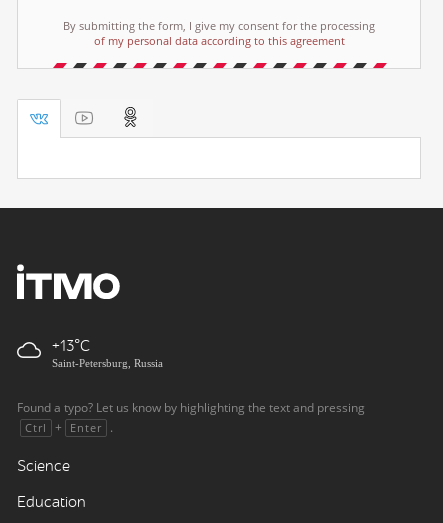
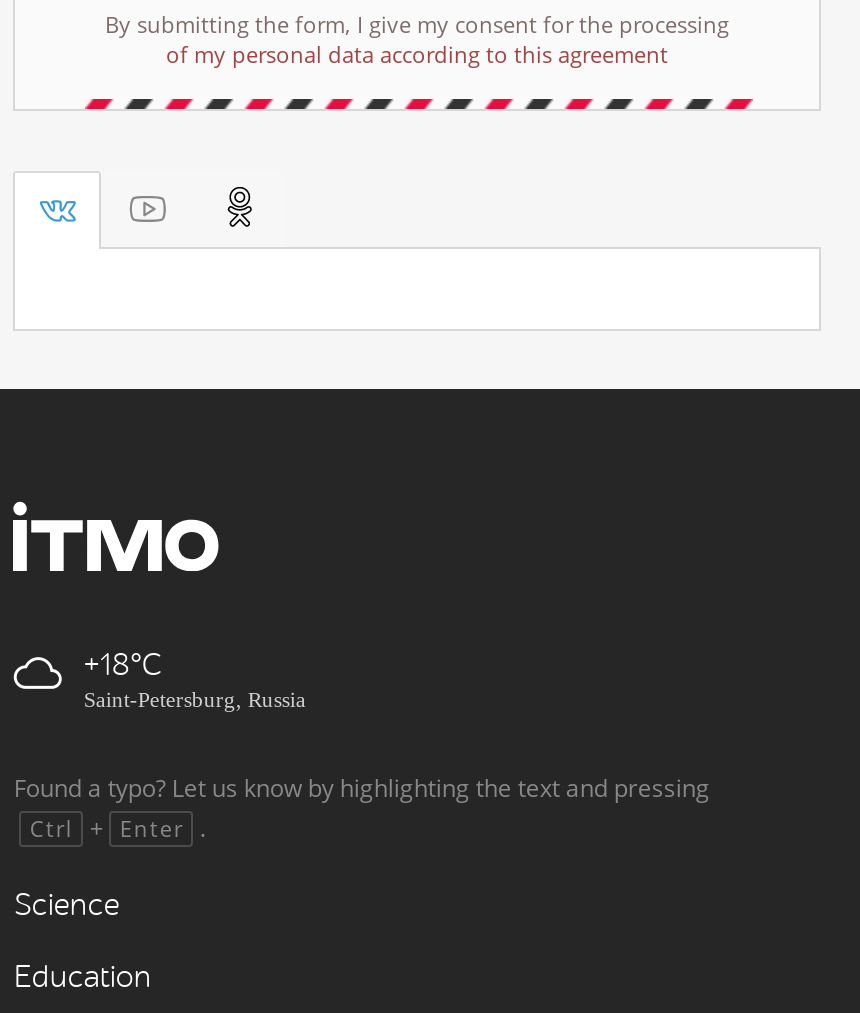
[52,337,74,356] +13 -> [84,647,130,685] +18

